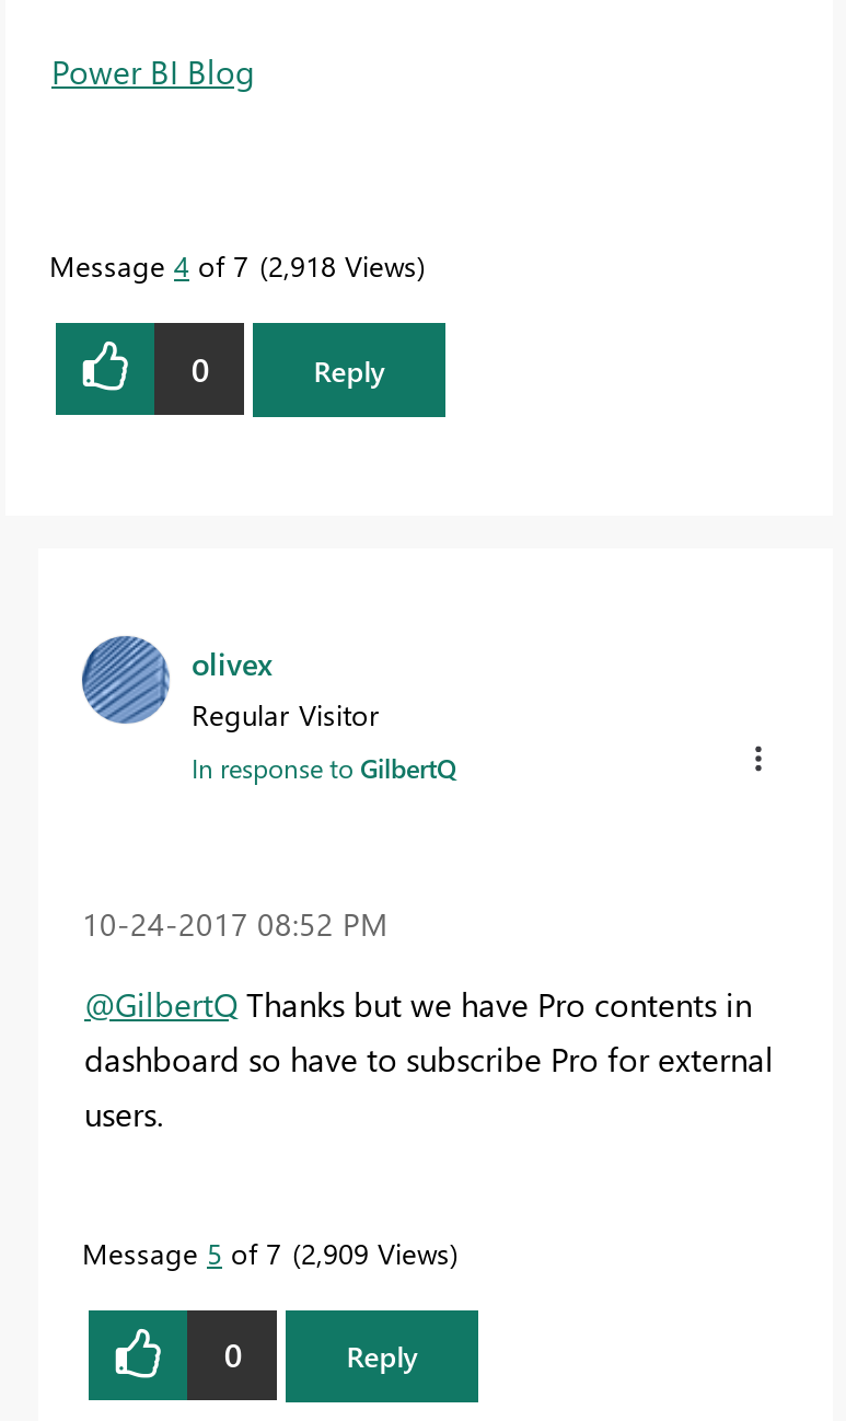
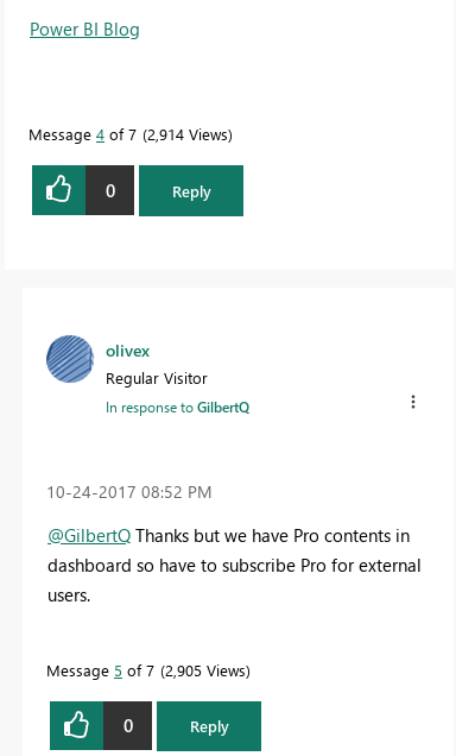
[49,247,417,284] Message 4 of 7 2,918 Views -> [28,124,228,144] Message 4 of 7 2,914 Views
[82,1233,450,1271] Message 5 of 7 2,909 Views -> [46,659,246,680] Message 5 of 7 2,905 Views

